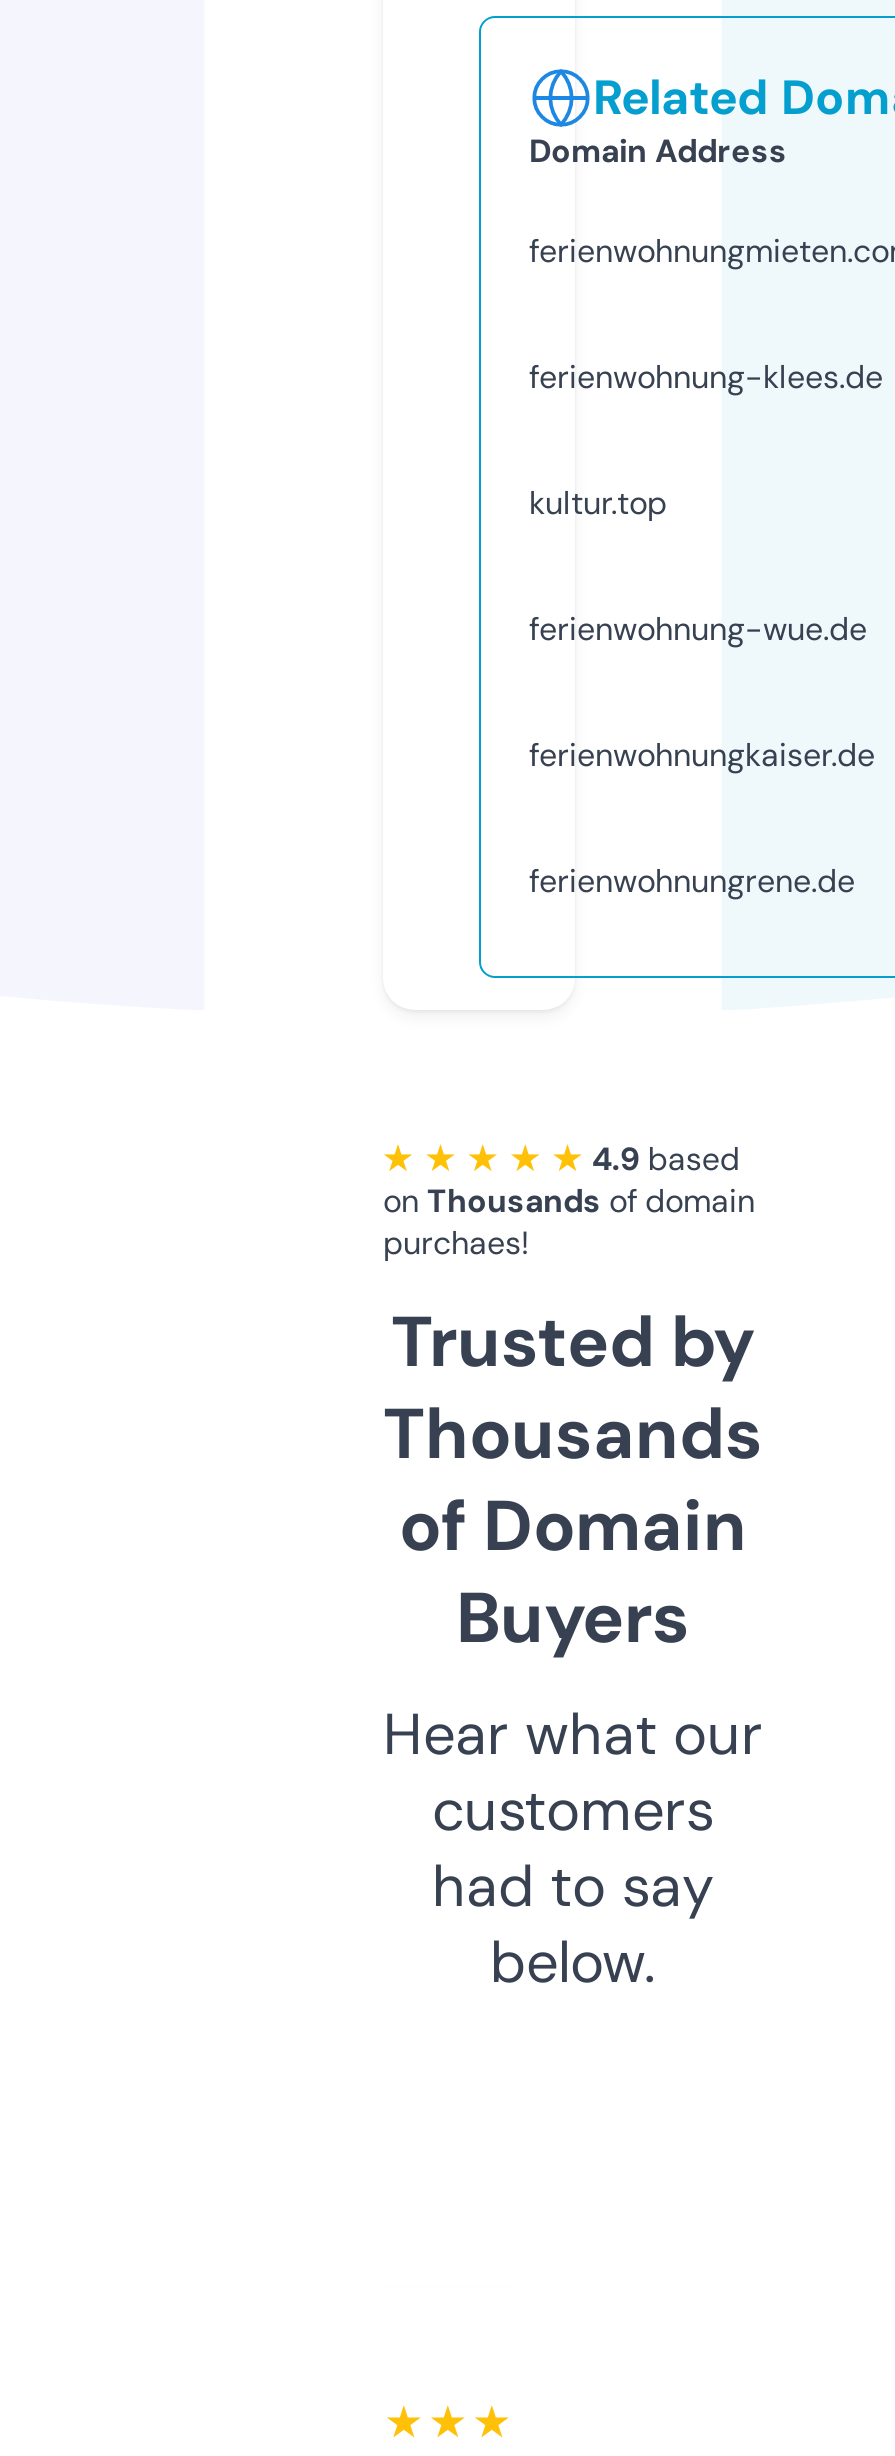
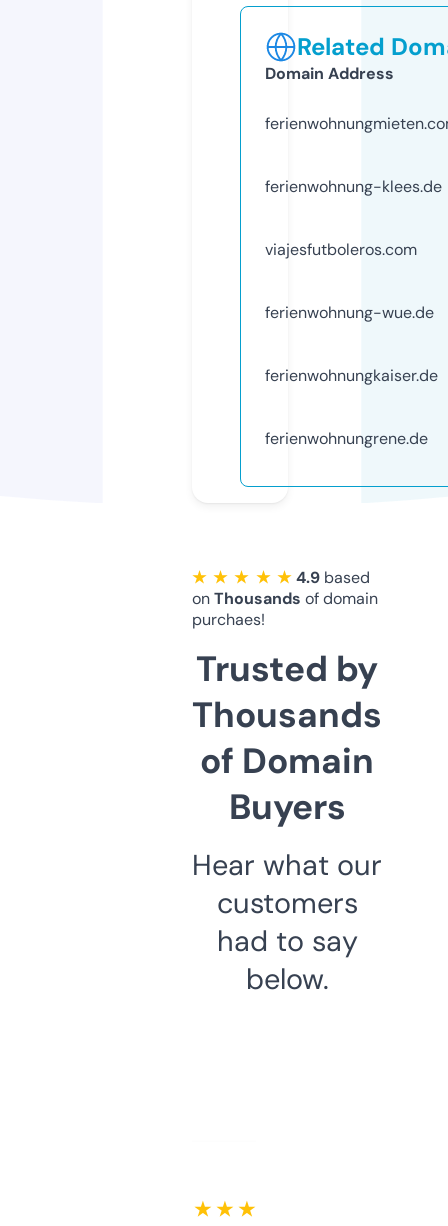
[529,482,667,524] kultur.top -> [265,239,417,260] viajesfutboleros.com

